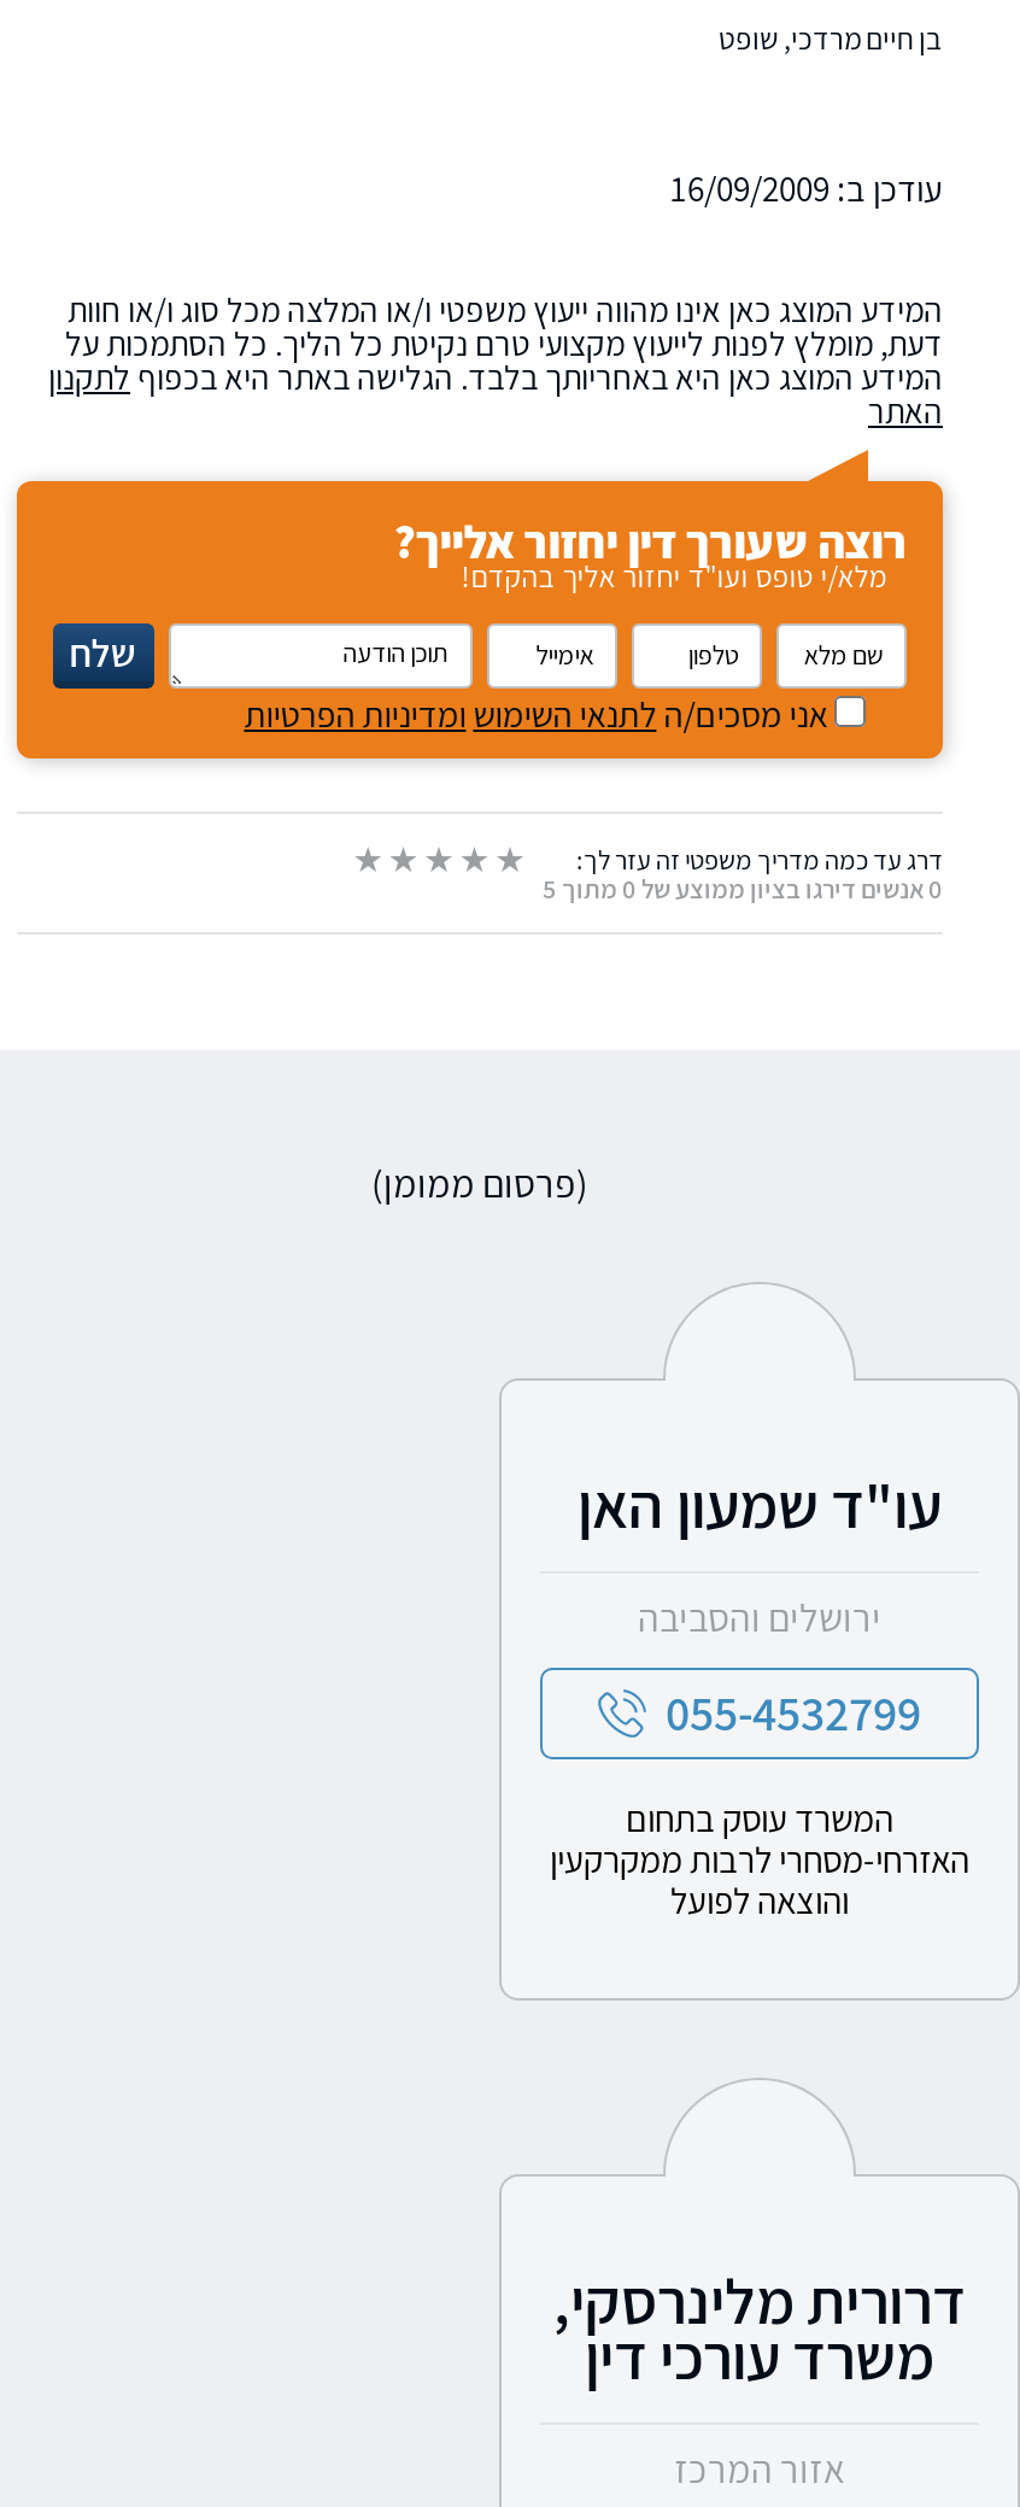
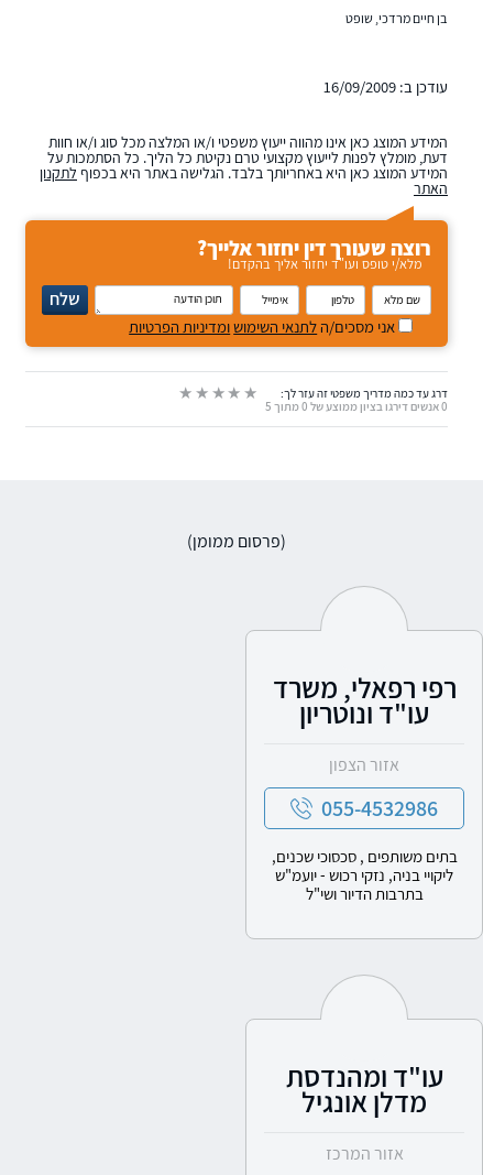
[578,1463,942,1545] עו"ד שמעון האן -> [272,668,456,731] רפי רפאלי, משרד | עו"ד ונוטריון
[638,1593,881,1644] ירושלים והסביבה -> [329,753,399,776] אזור הצפון
[666,1682,921,1745] 055-4532799 -> [321,794,438,823] 055-4532986
[550,1796,969,1923] המשרד עוסק בתחום | האזרחי-מסחרי לרבות ממקרקעין | והוצאה לפועל -> [271,846,457,904] בתים משותפים , סכסוכי שכנים, | ליקויי בניה, נזקי רכוש - יועמ"ש | בתרבות הדיור ושי"ל
[553,2259,966,2396] דרורית מלינרסקי, | משרד עורכי דין -> [286,1057,443,1120] עו"ד ומהנדסת | מדלן אונגיל

